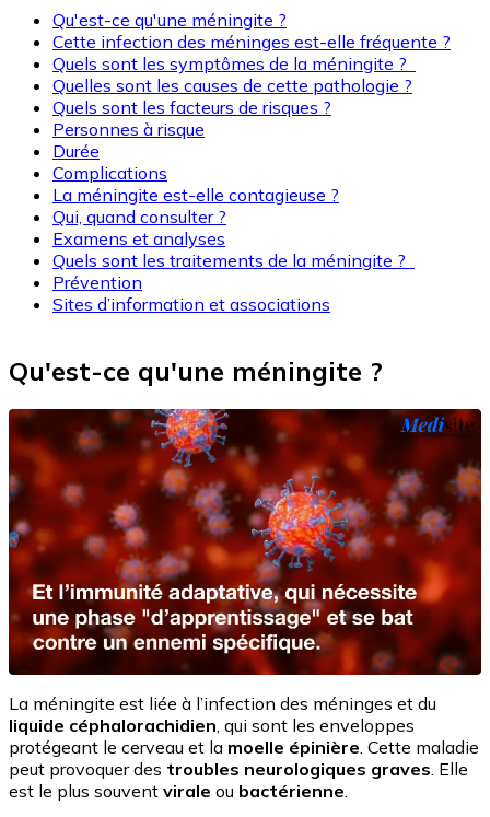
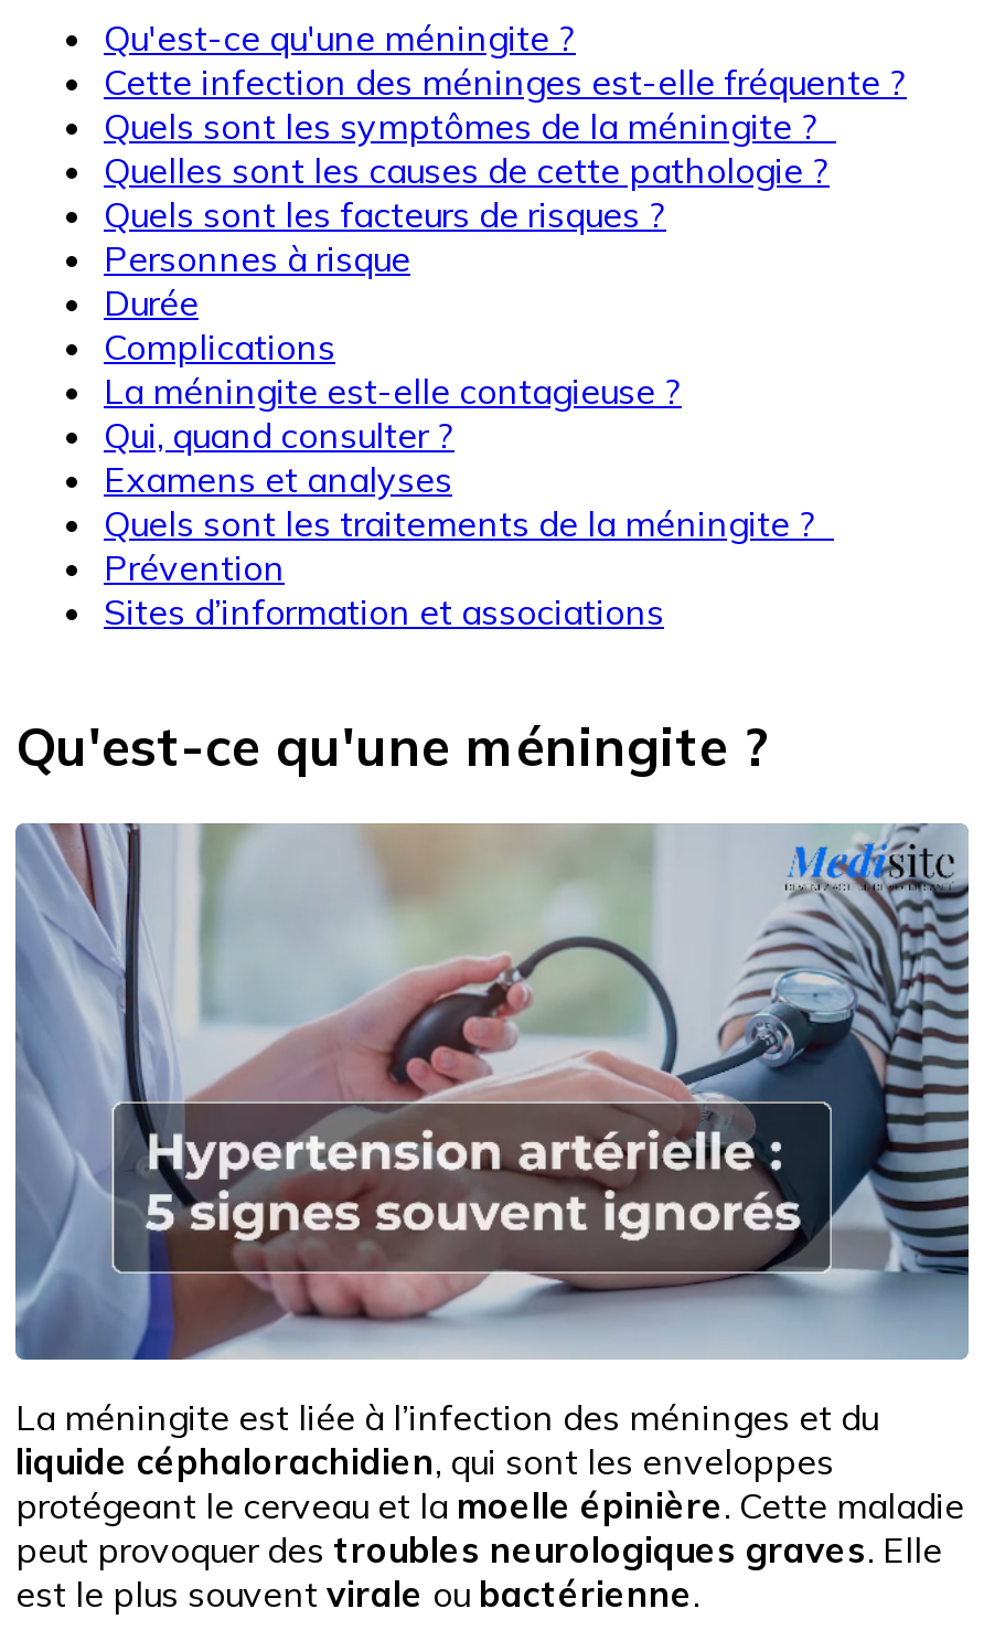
[8,408,482,676] [image] -> [13,821,971,1362] [image]

